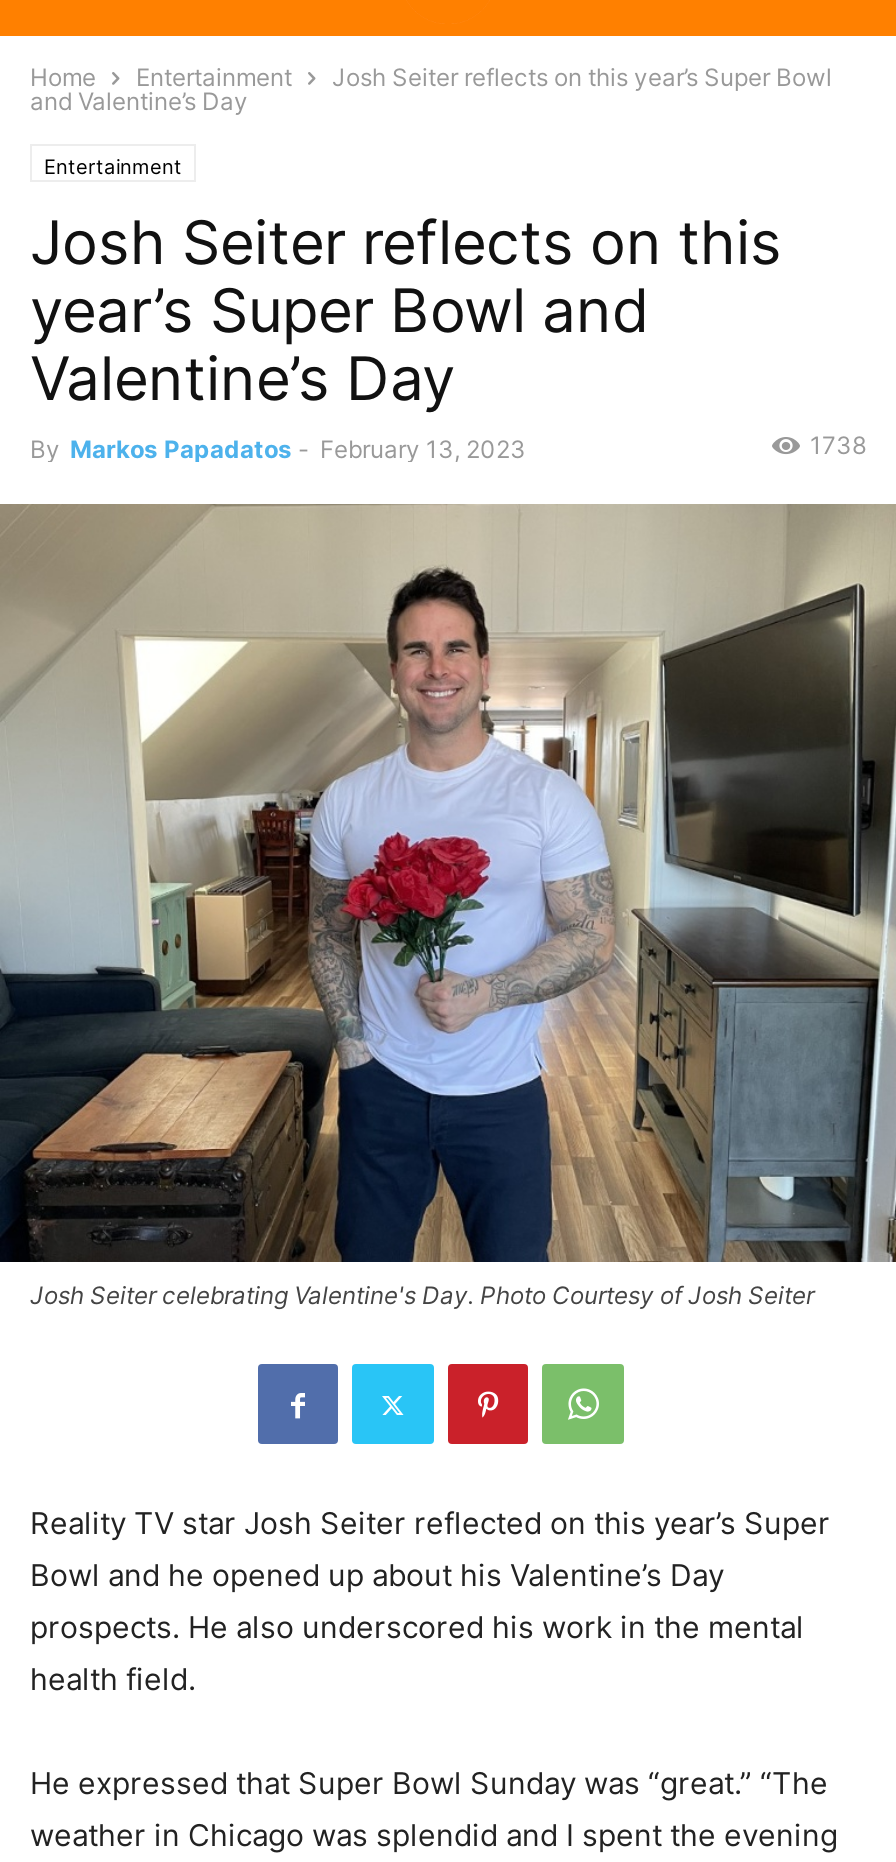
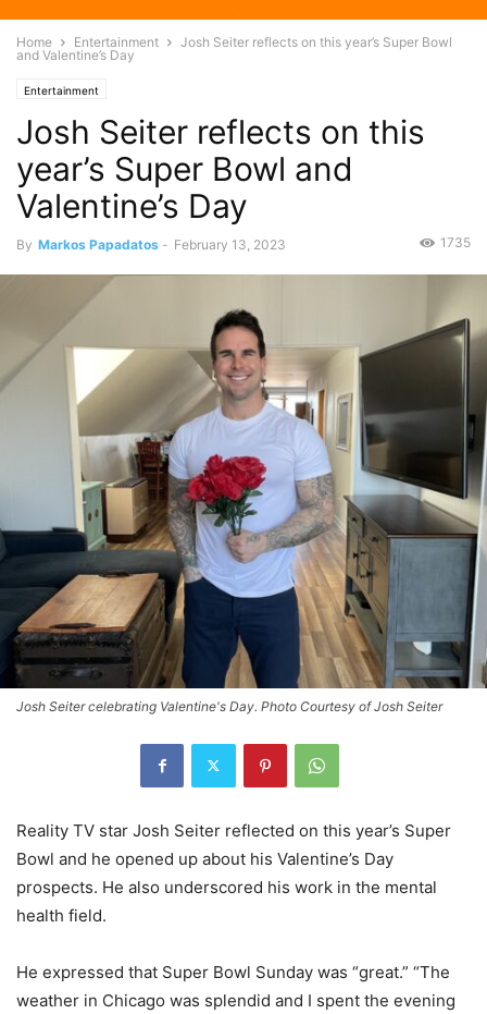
[810,430,866,460] 1738 -> [440,234,471,251] 1735

